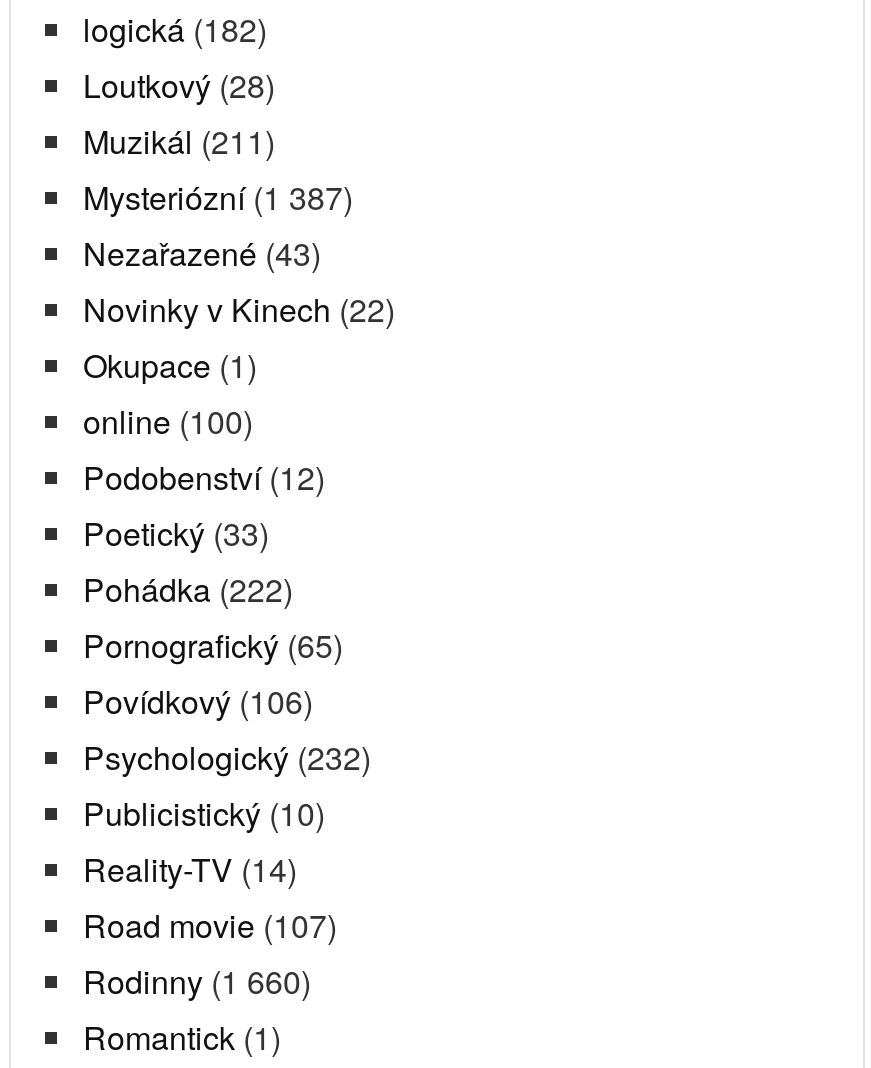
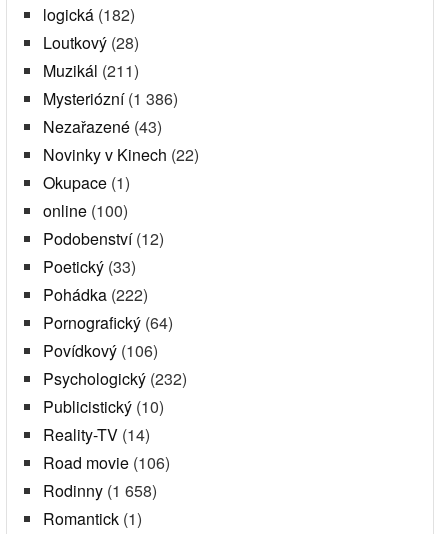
[83,174,353,220] Mysteriózní (1 387) -> [43,87,178,110] Mysteriózní (1 386)
[83,622,343,668] Pornografický (65) -> [43,311,173,334] Pornografický (64)
[83,902,337,948] Road movie (107) -> [43,451,170,474] Road movie (106)
[83,958,311,1004] Rodinny (1 660) -> [43,479,157,502] Rodinny (1 658)

